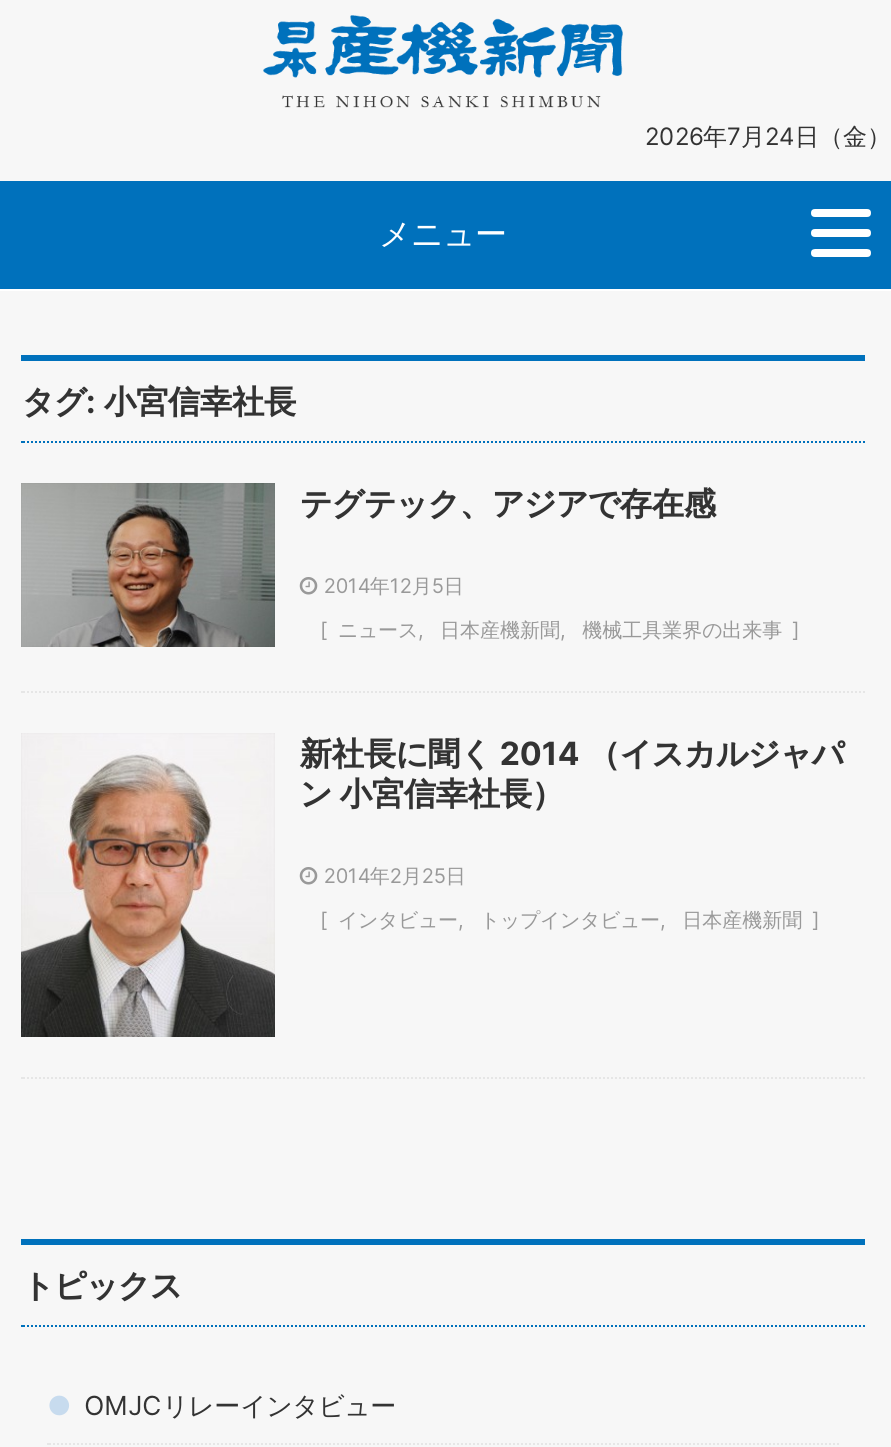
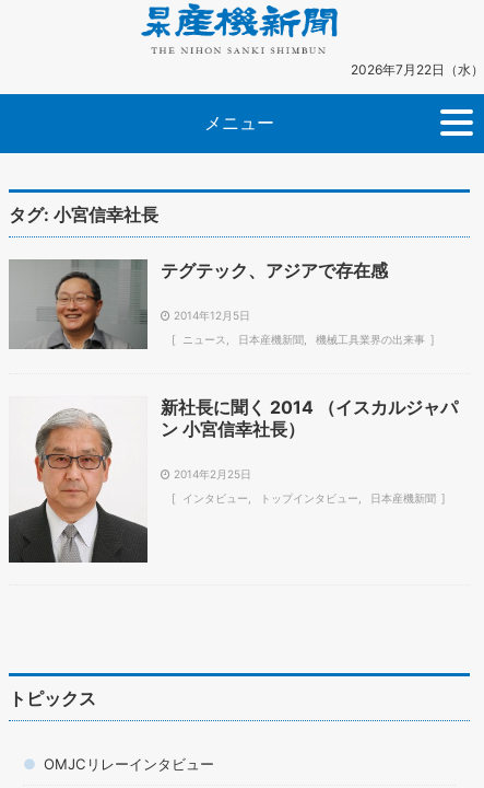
[645,120,891,150] 2026年7月24日（金） -> [351,61,484,77] 2026年7月22日（水）

